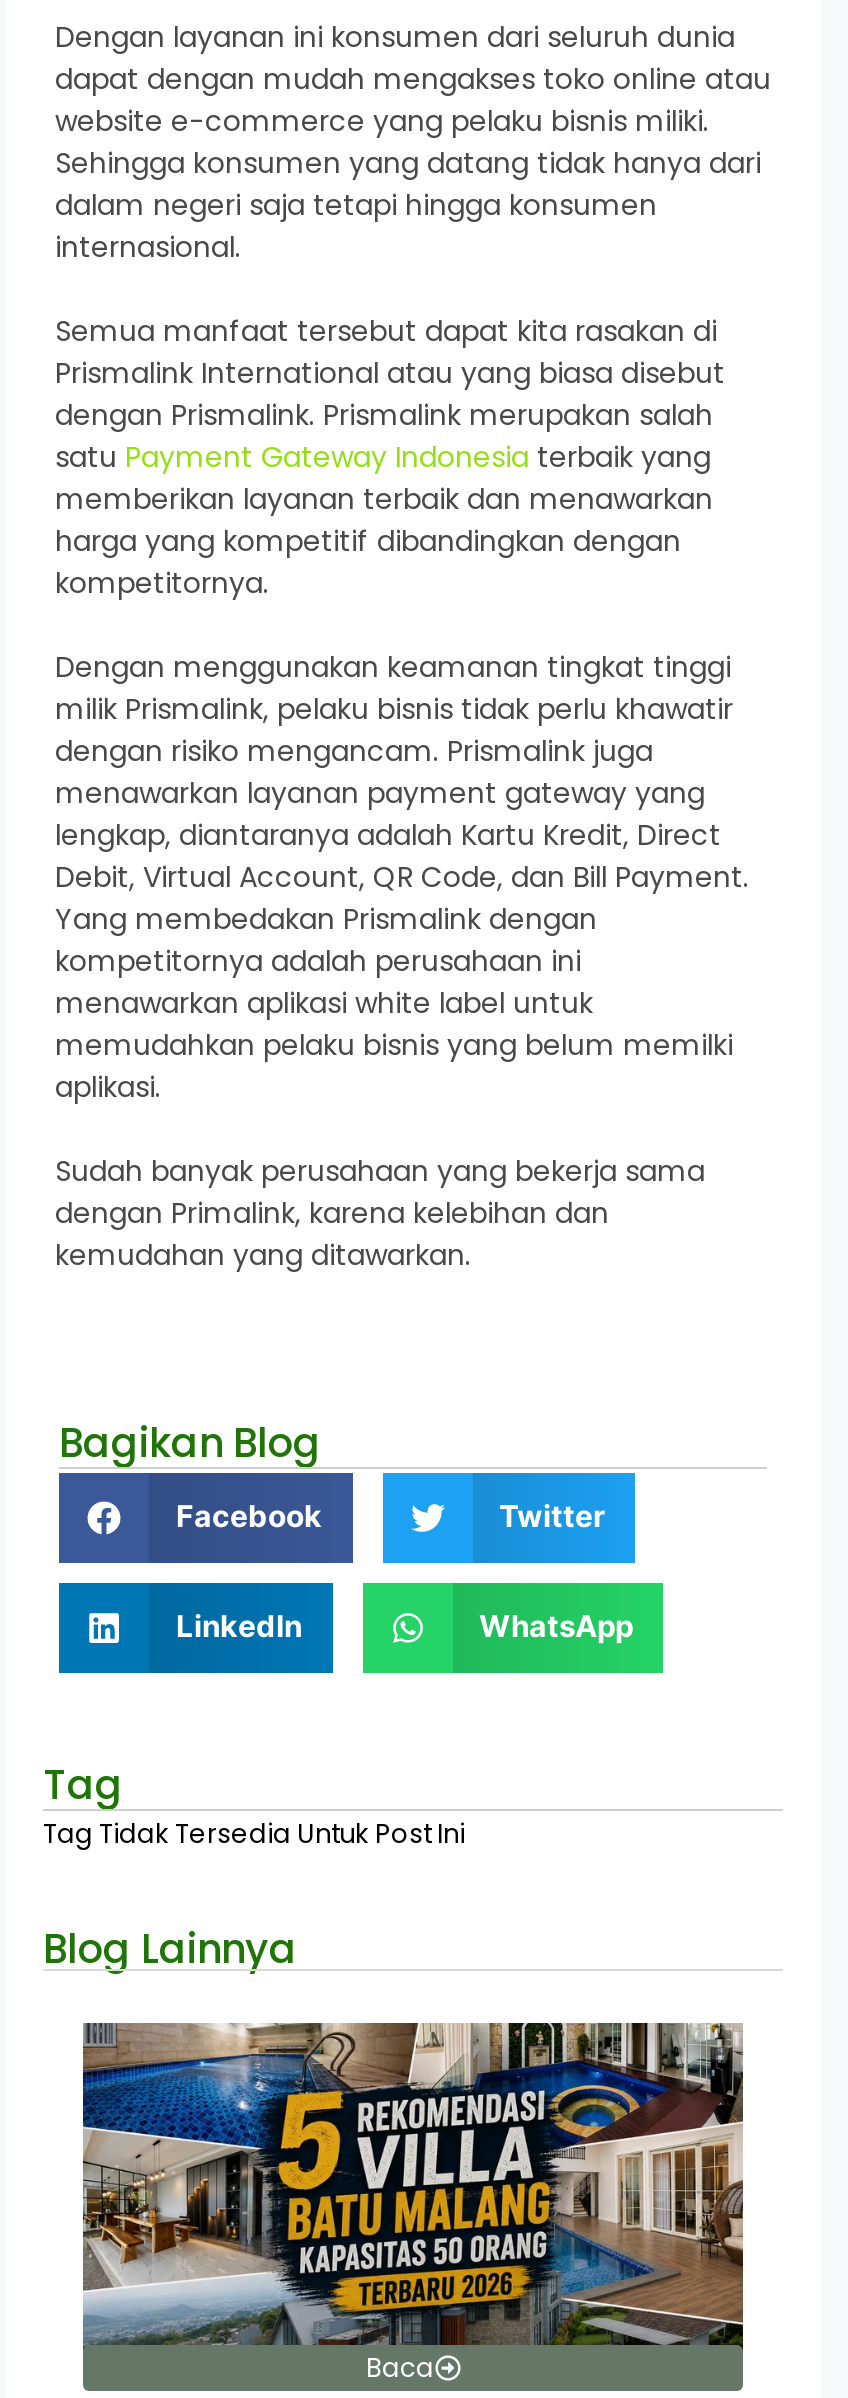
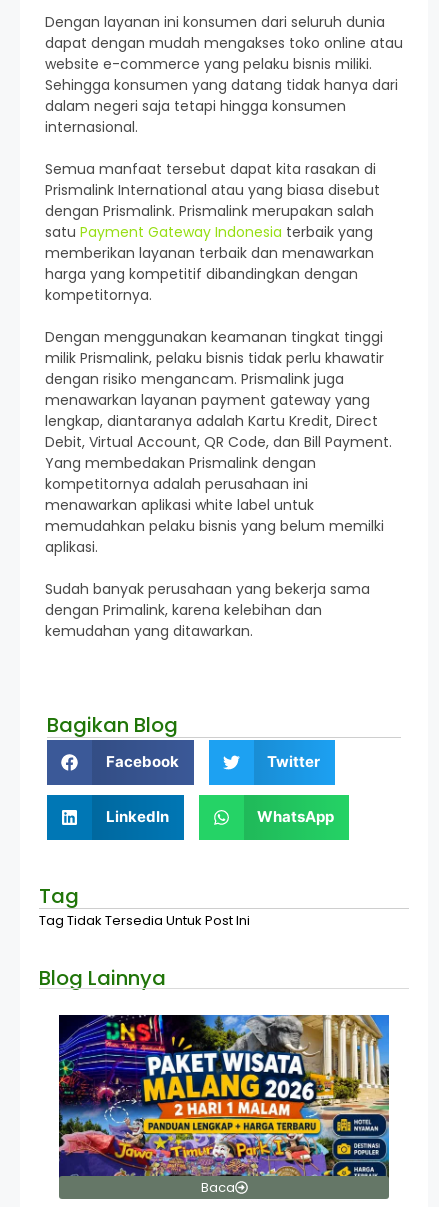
[81,2021,745,2347] [image] -> [58,1014,390,1177] [image]

